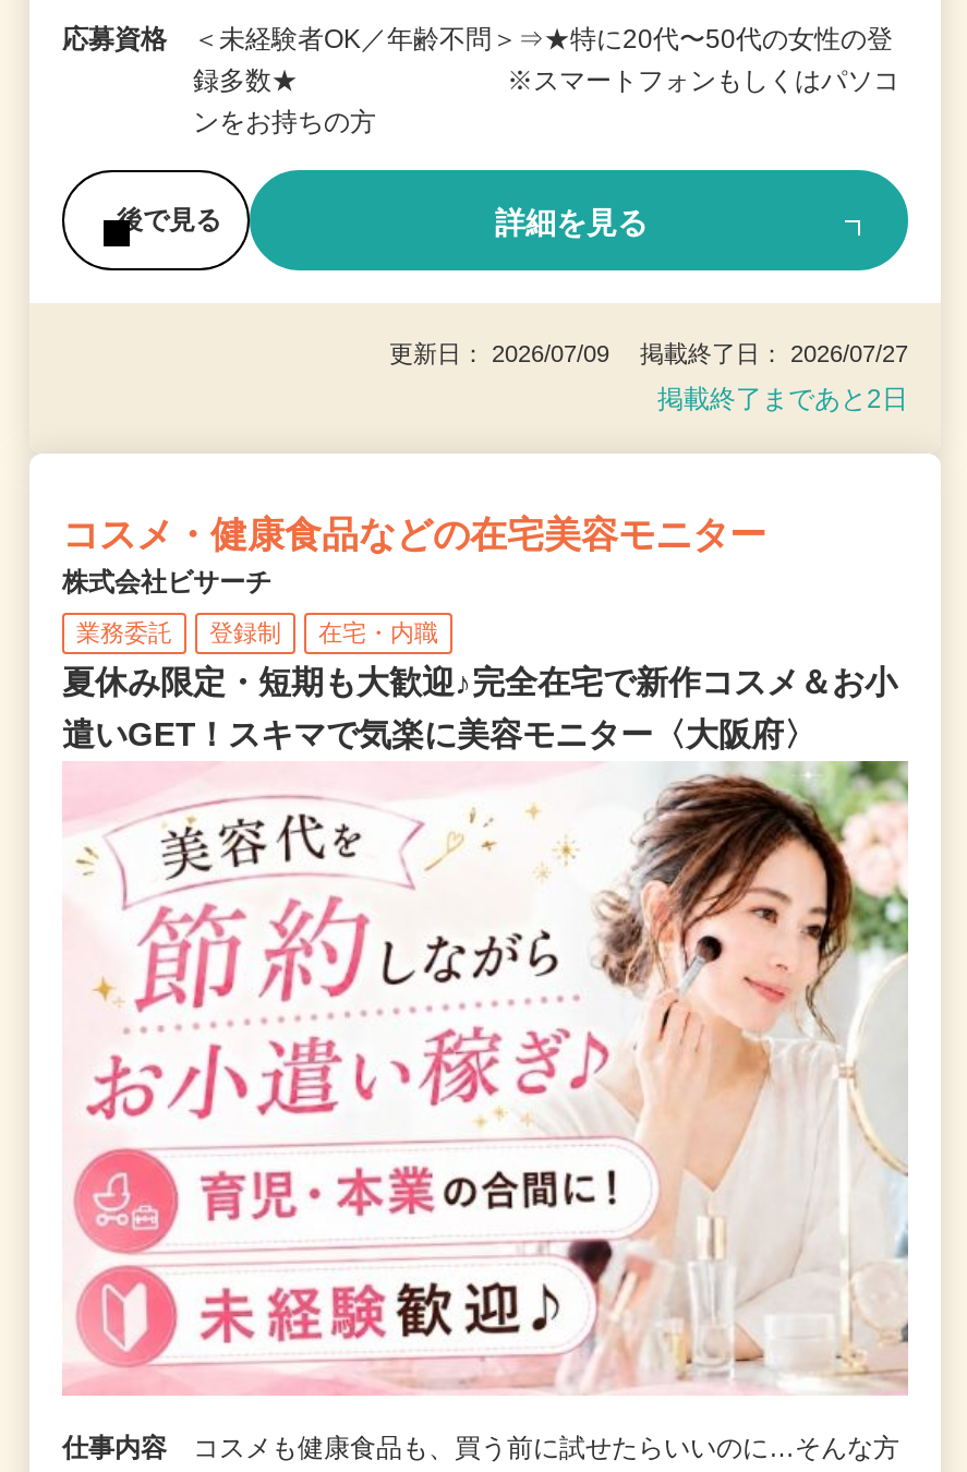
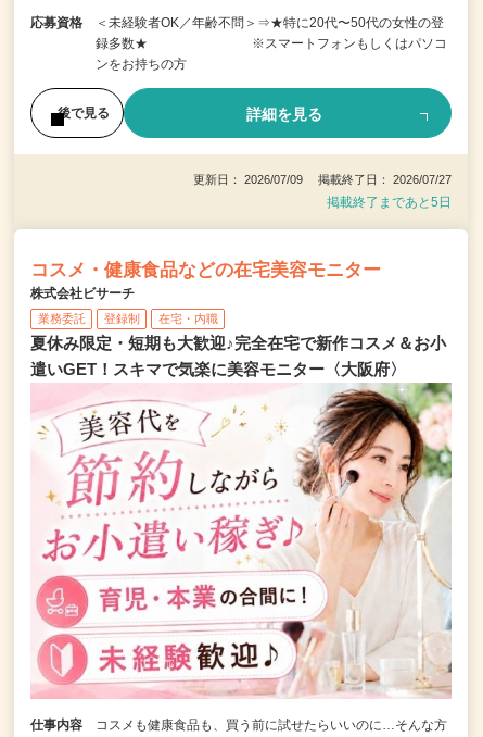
[657,384,908,414] 掲載終了まであと2日 -> [327,195,452,210] 掲載終了まであと5日

